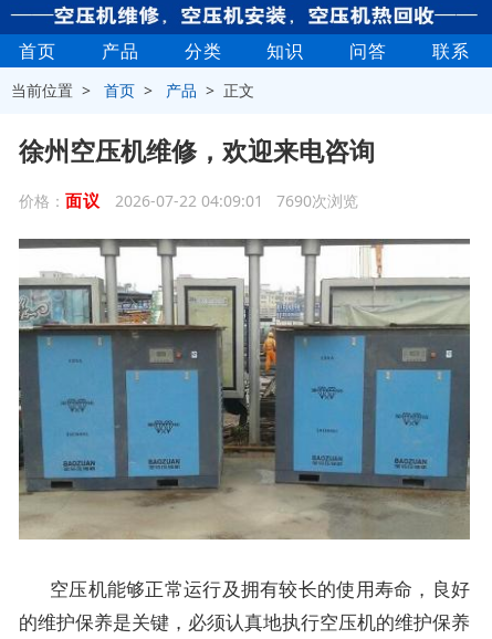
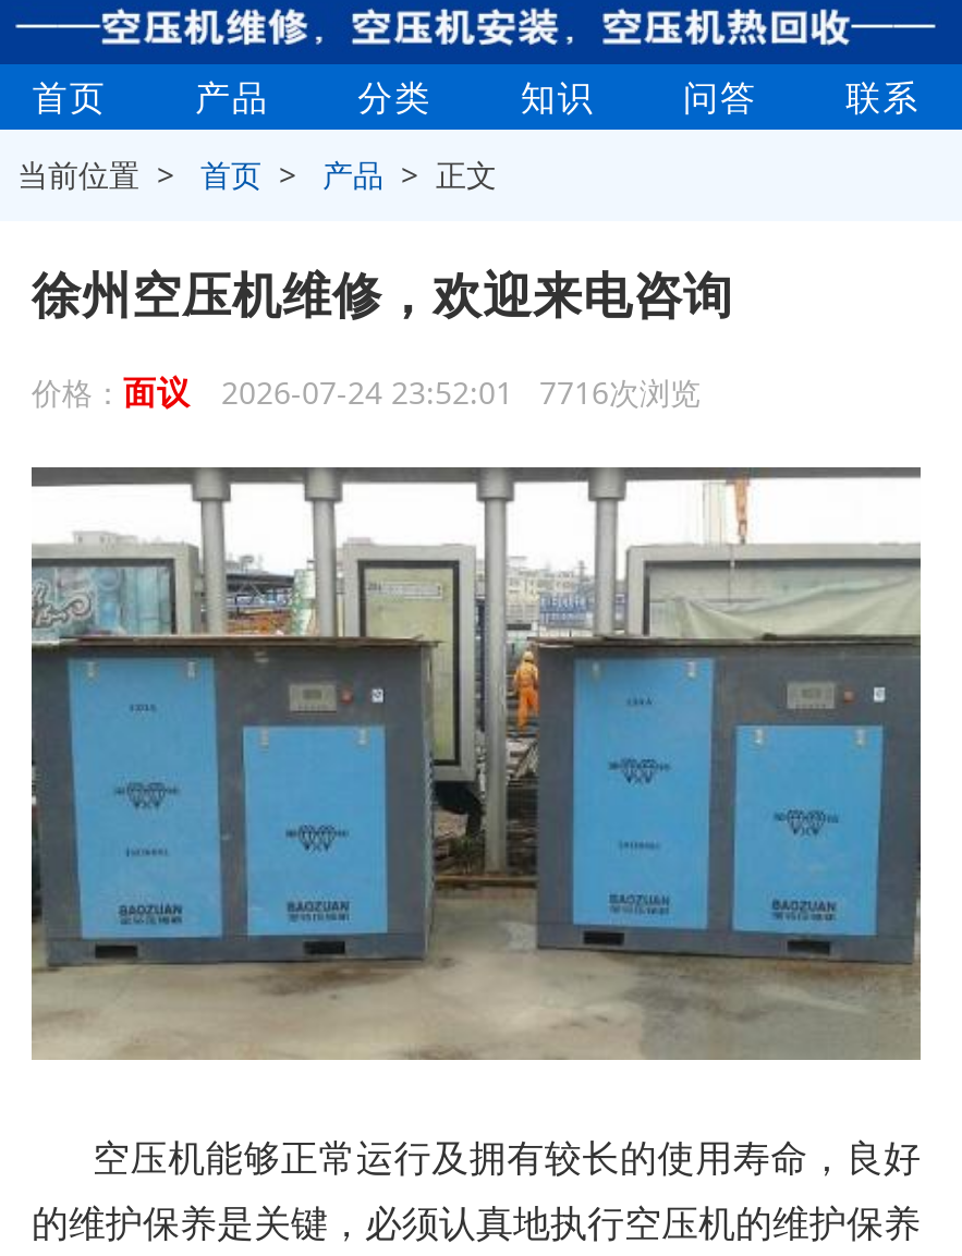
[19,189,358,211] 价格：面议 2026-07-22 04:09:01 7690次浏览 -> [32,369,701,413] 价格：面议 2026-07-24 23:52:01 7716次浏览

